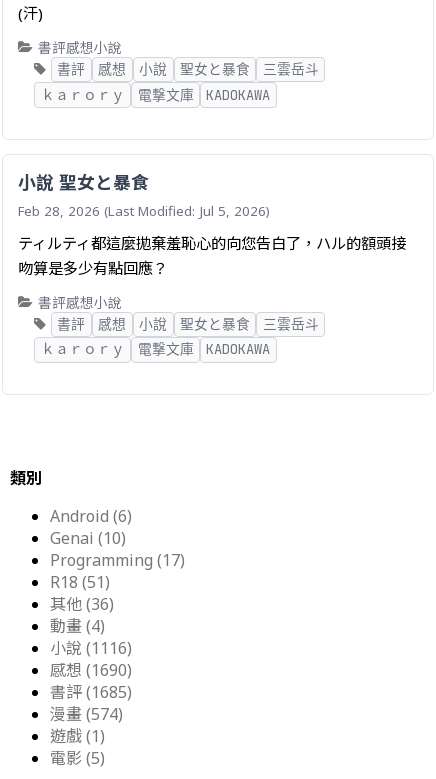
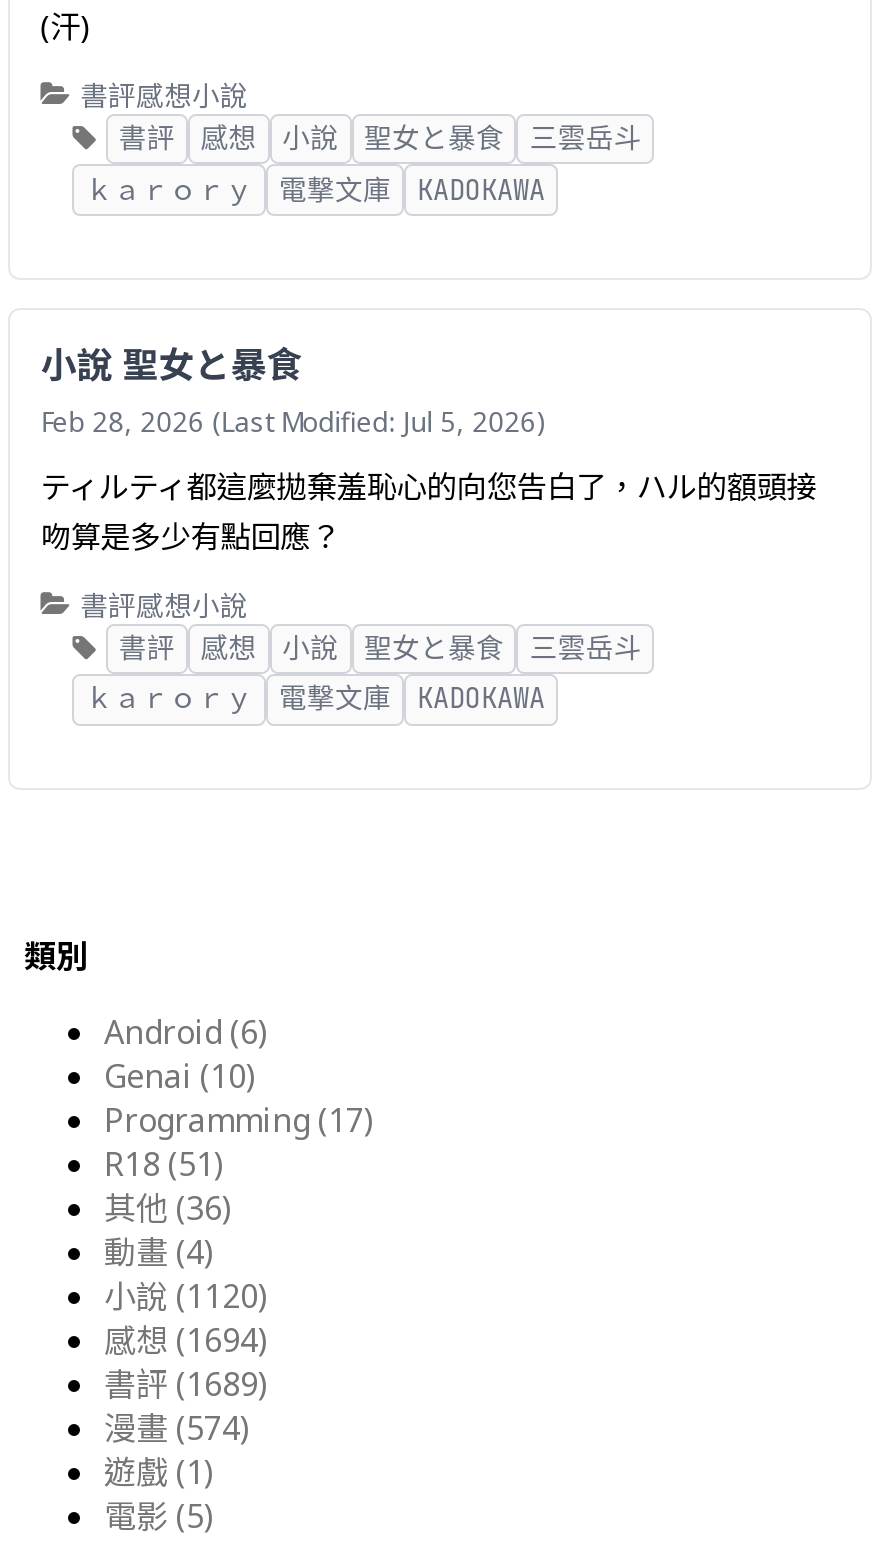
[50,637,132,659] 小說 (1116) -> [104,1274,268,1318] 小說 (1120)
[50,659,132,681] 感想 (1690) -> [104,1318,268,1362] 感想 (1694)
[50,681,132,703] 書評 (1685) -> [104,1362,268,1406] 書評 (1689)

